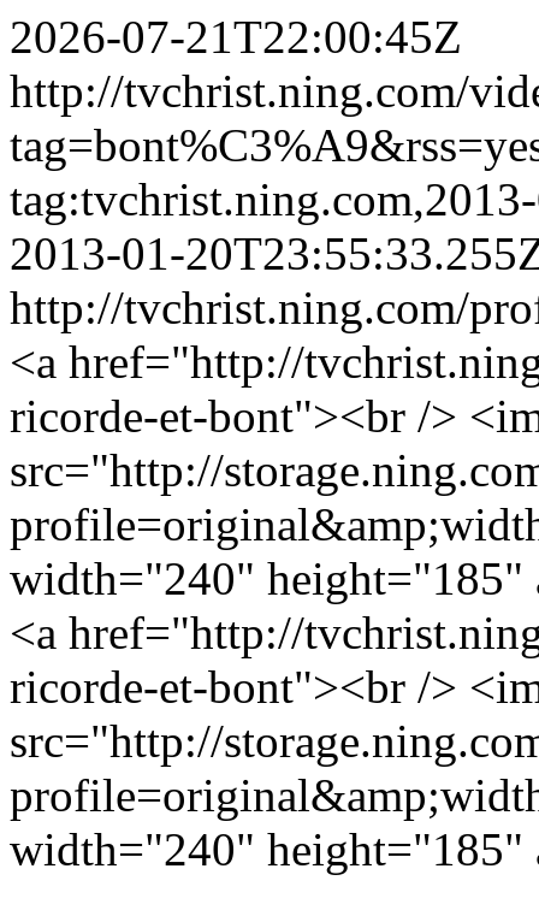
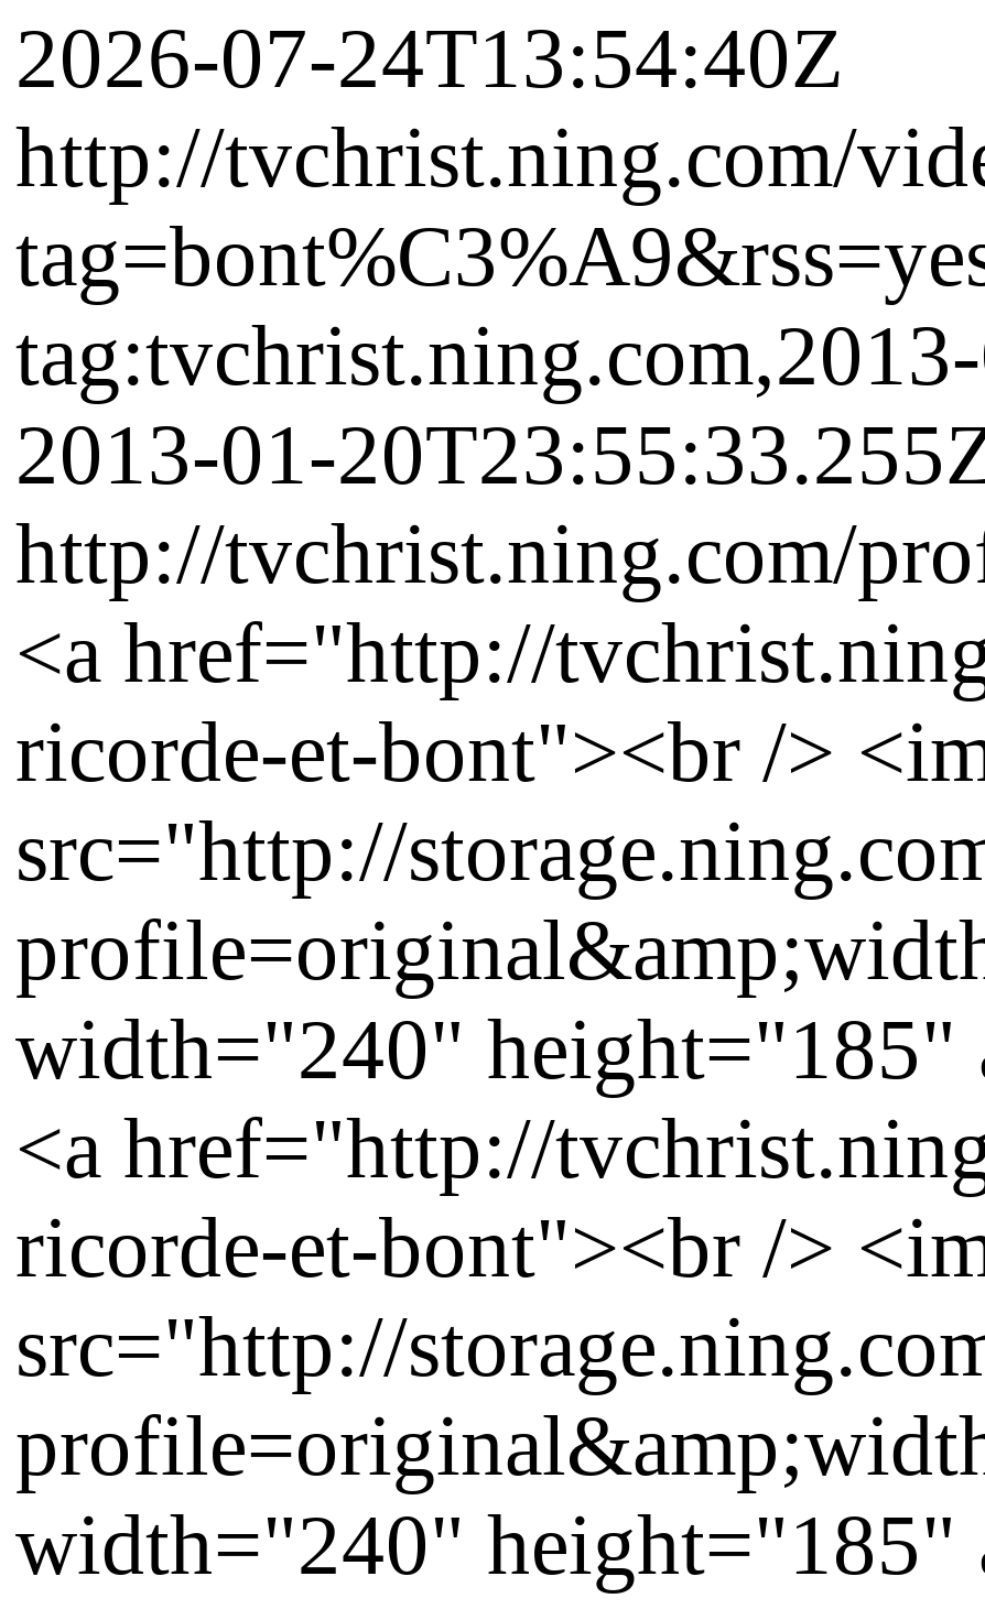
[10,11,462,63] 2026-07-21T22:00:45Z -> [15,10,844,105] 2026-07-24T13:54:40Z

